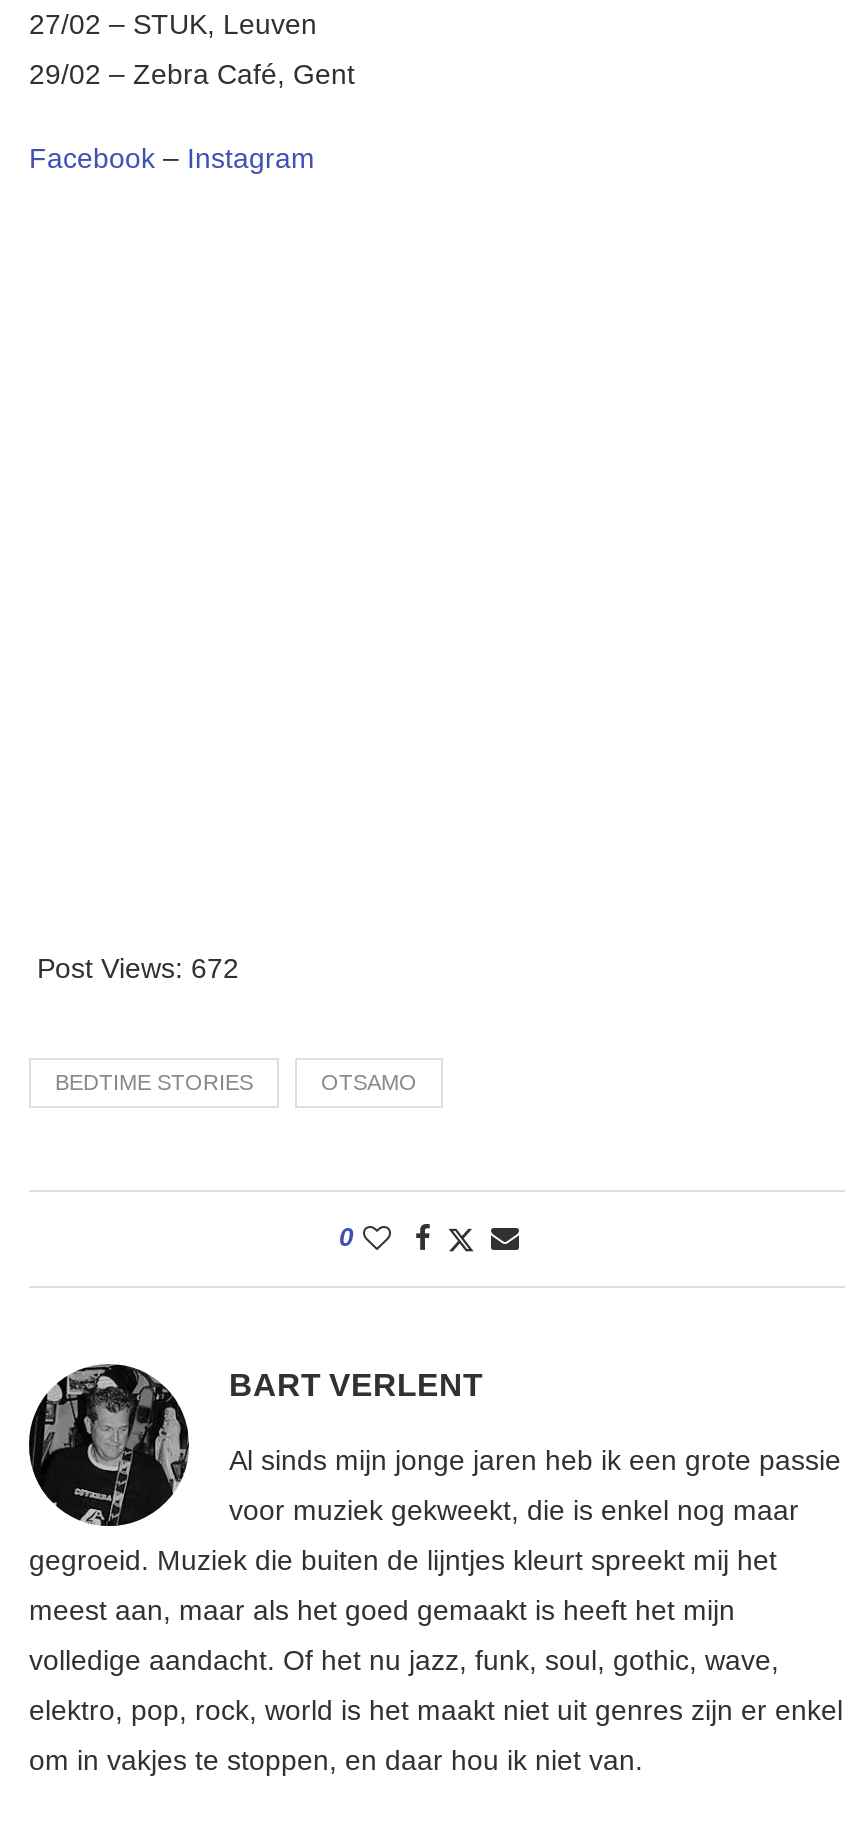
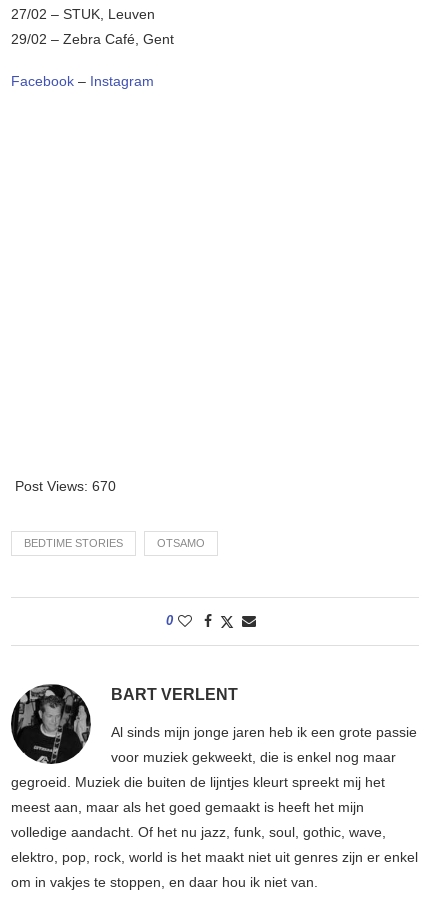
[37,953,239,985] Post Views: 672 -> [15,478,116,494] Post Views: 670

